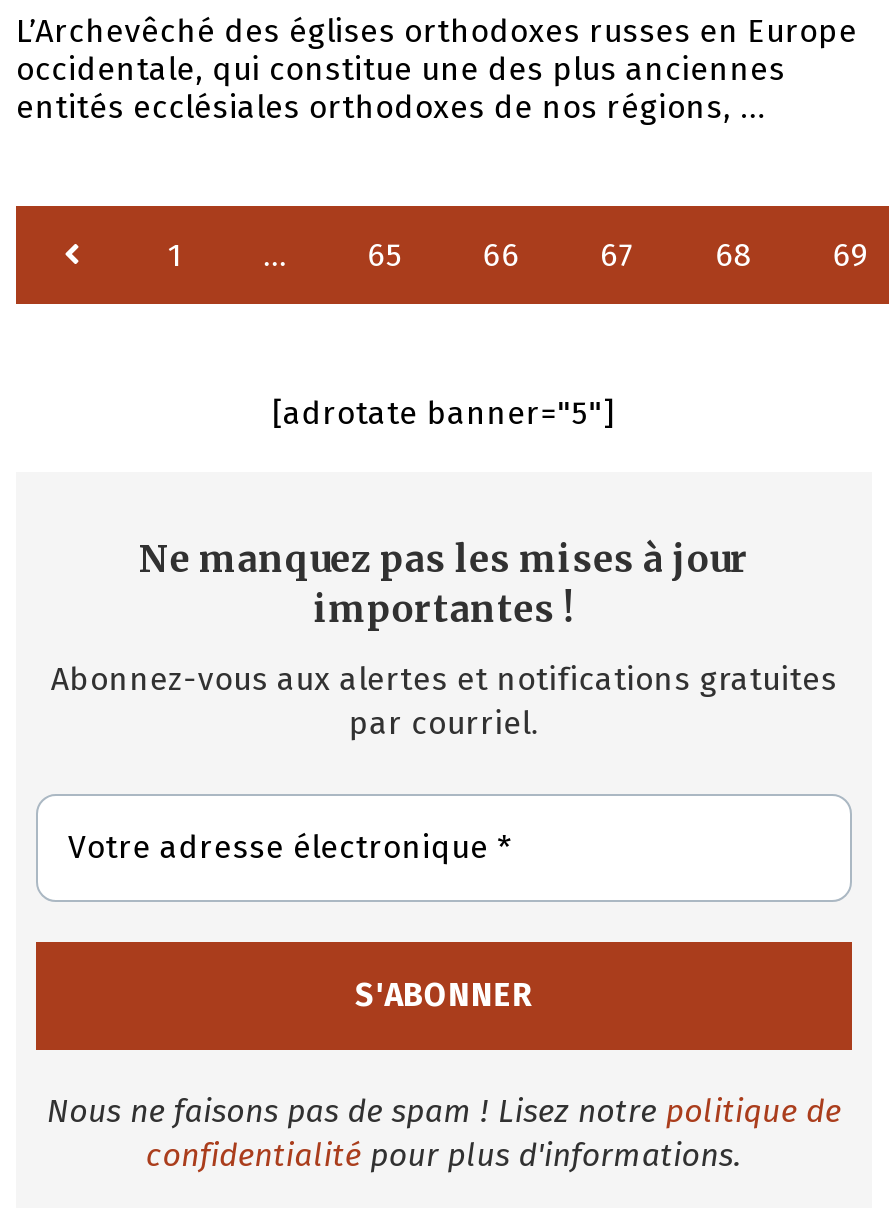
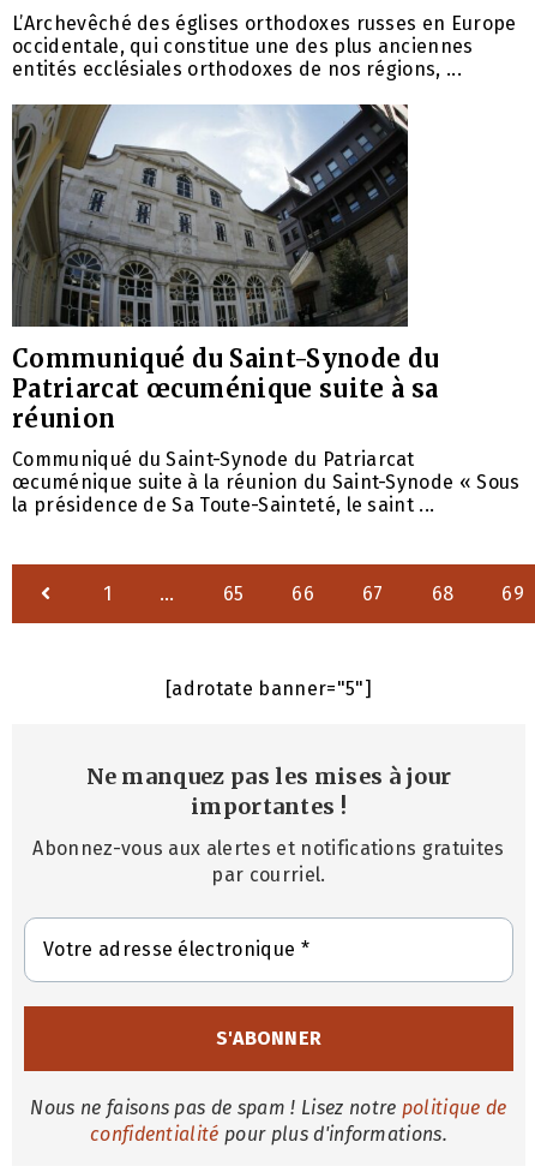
none -> [11,103,520,516] [image] | Communiqué du Saint-Synode du | Patriarcat œcuménique suite à sa | réunion | Communiqué du Saint-Synode du Patriarcat | œcuménique suite à la réunion du Saint-Synode « Sous | la présidence de Sa Toute-Sainteté, le saint ...

